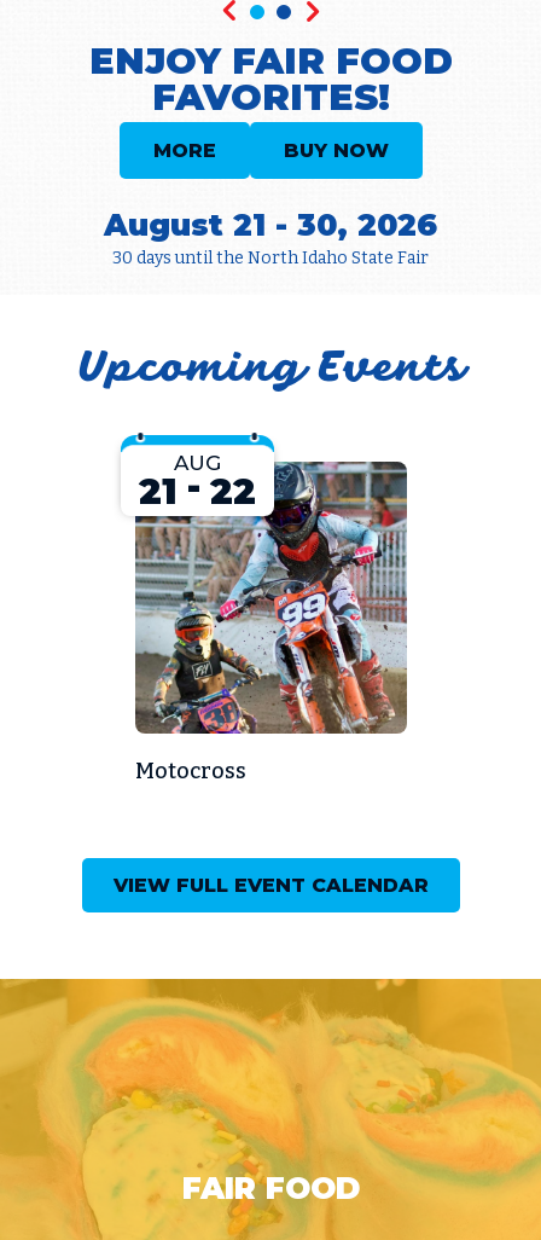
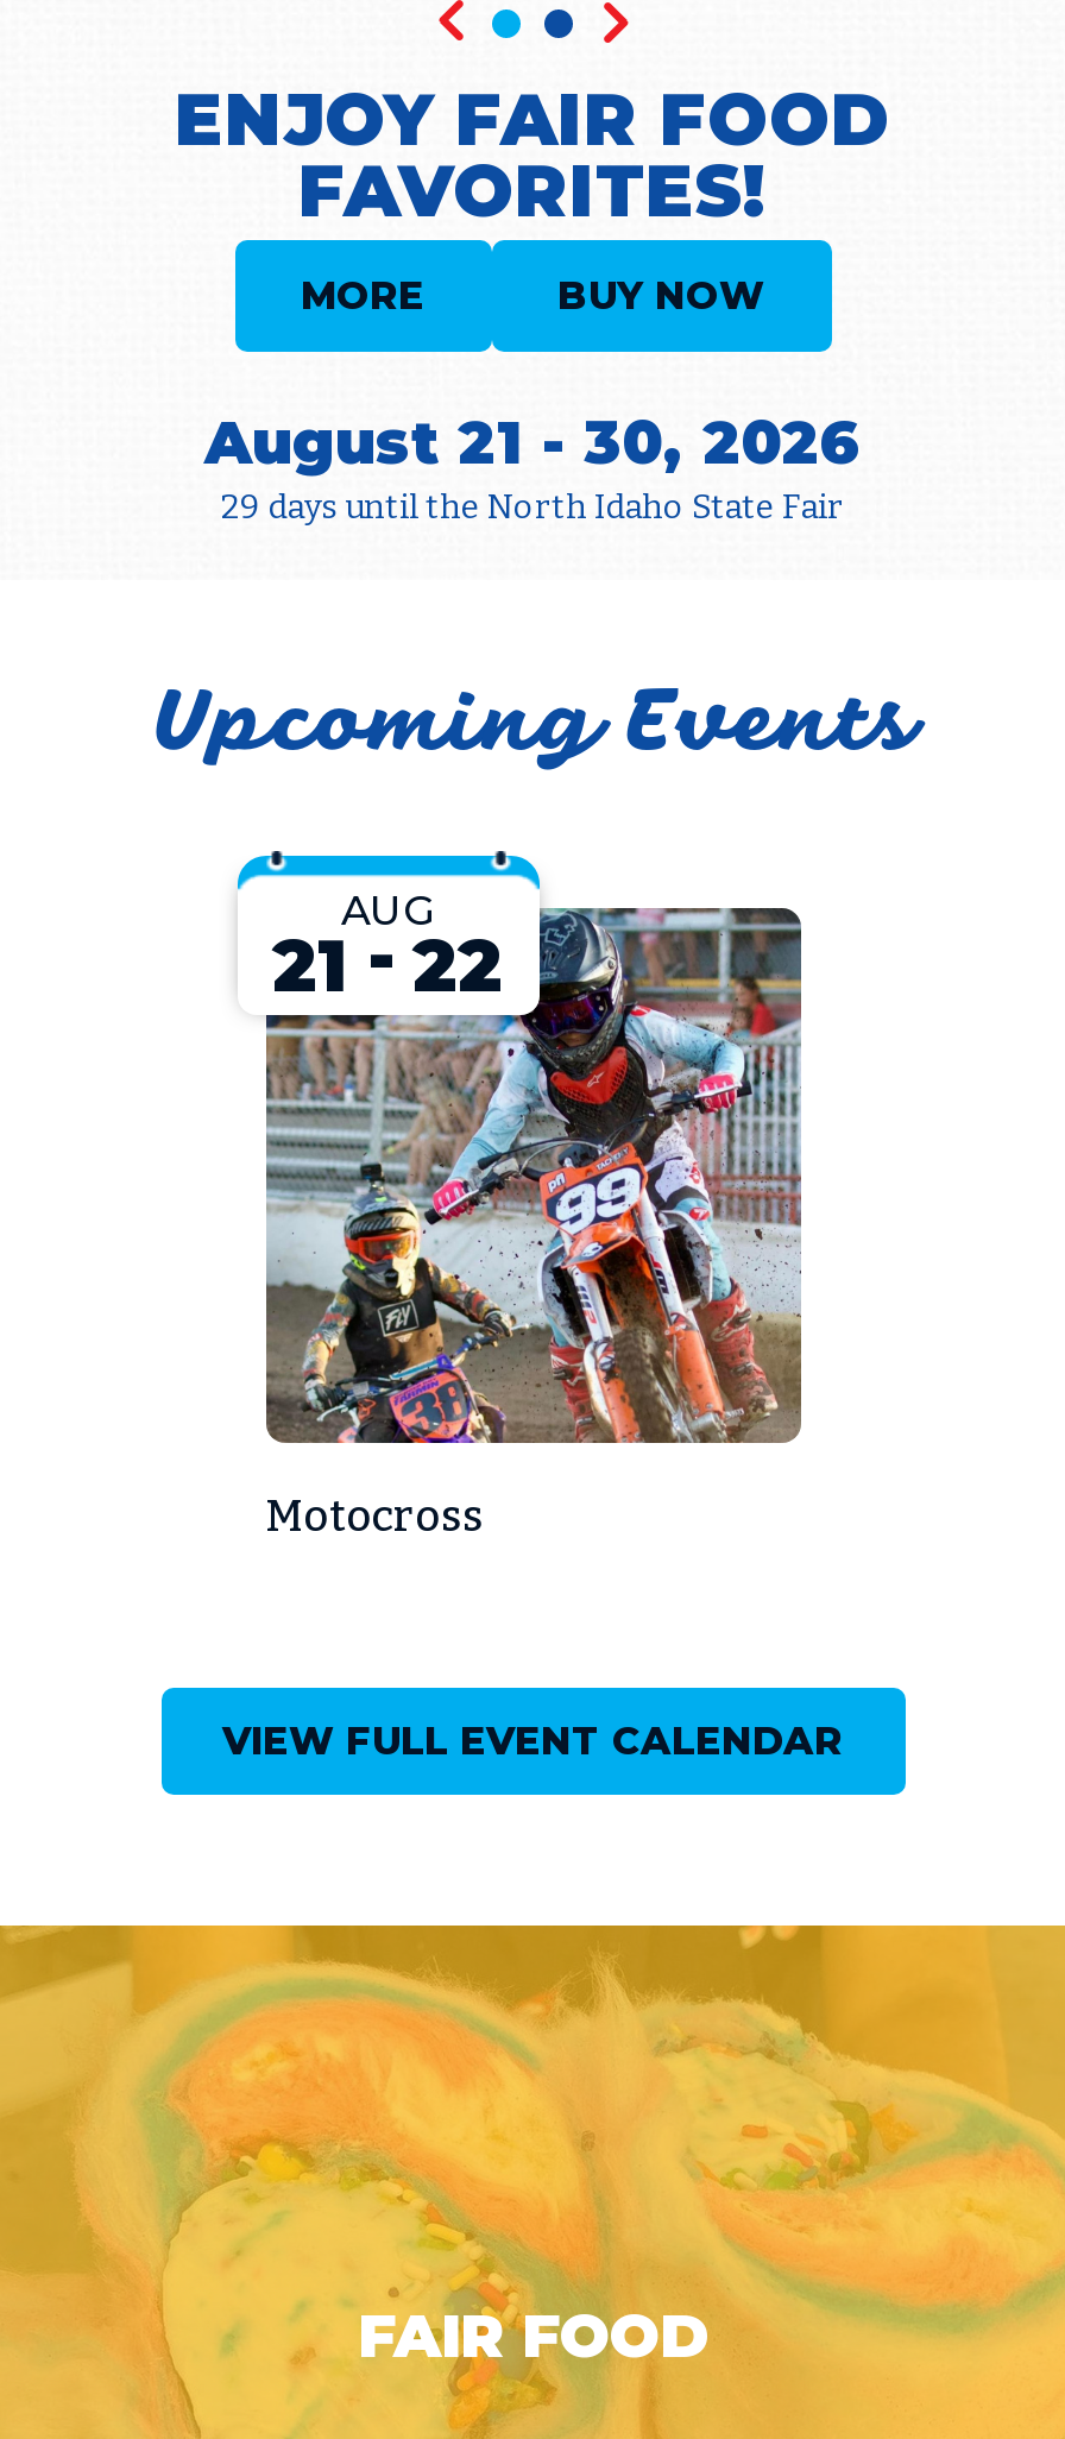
[112,248,429,268] 30 days until the North Idaho State Fair -> [221,487,844,528] 29 days until the North Idaho State Fair

